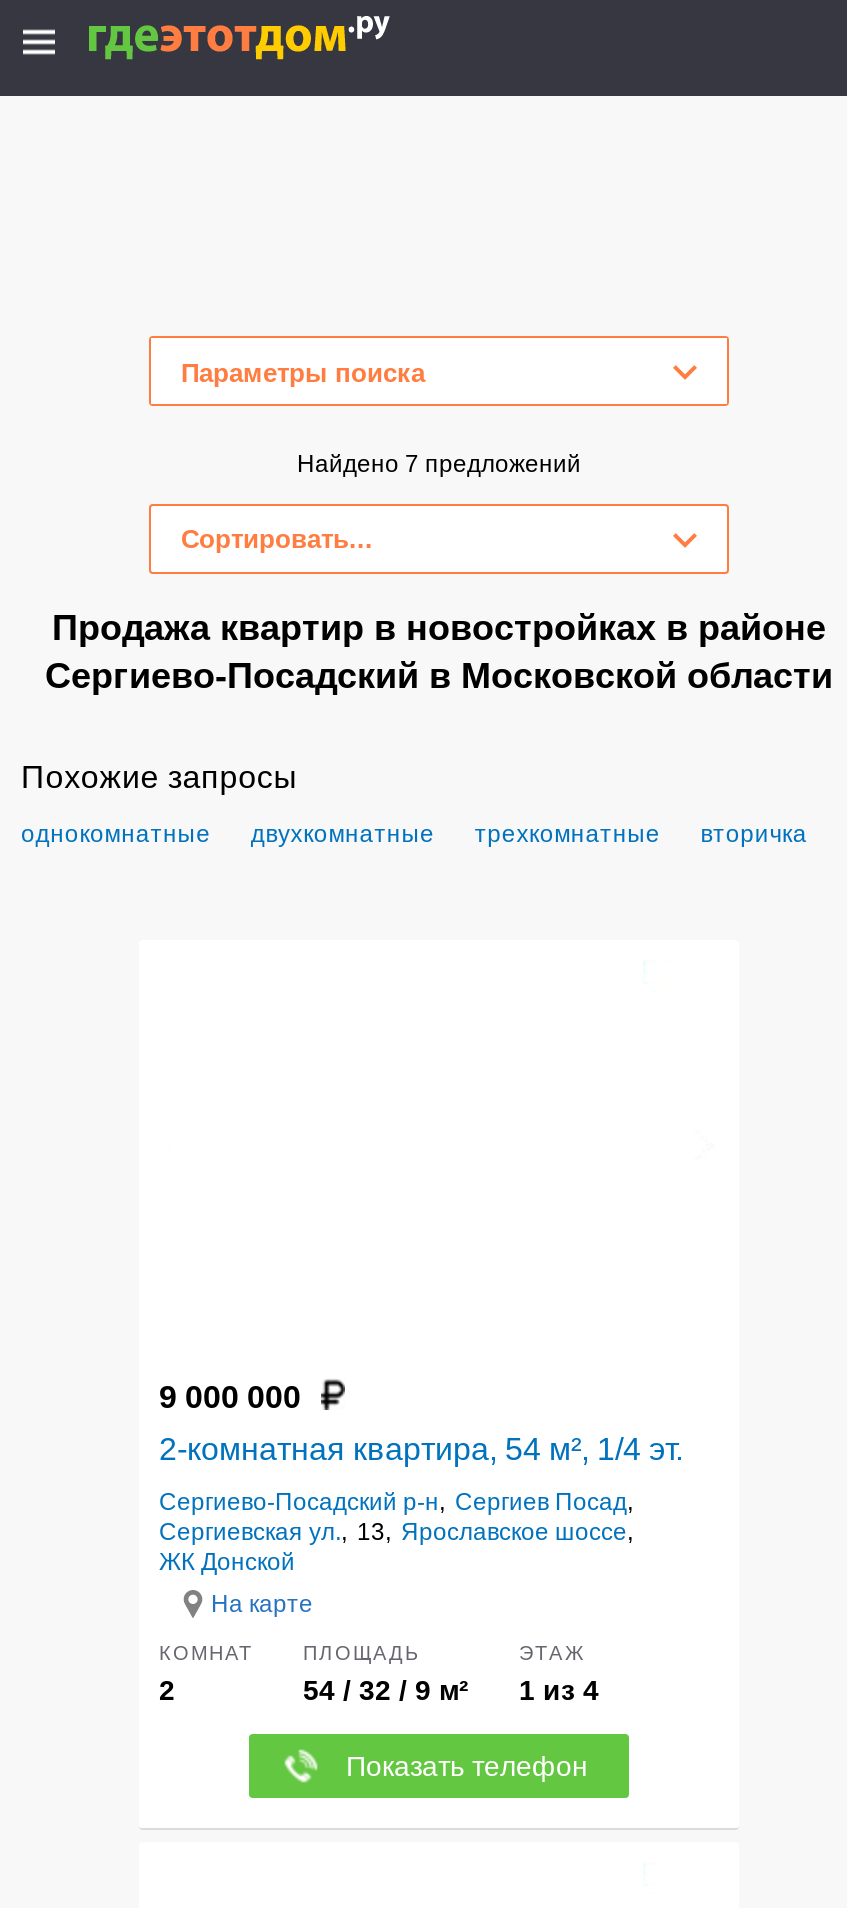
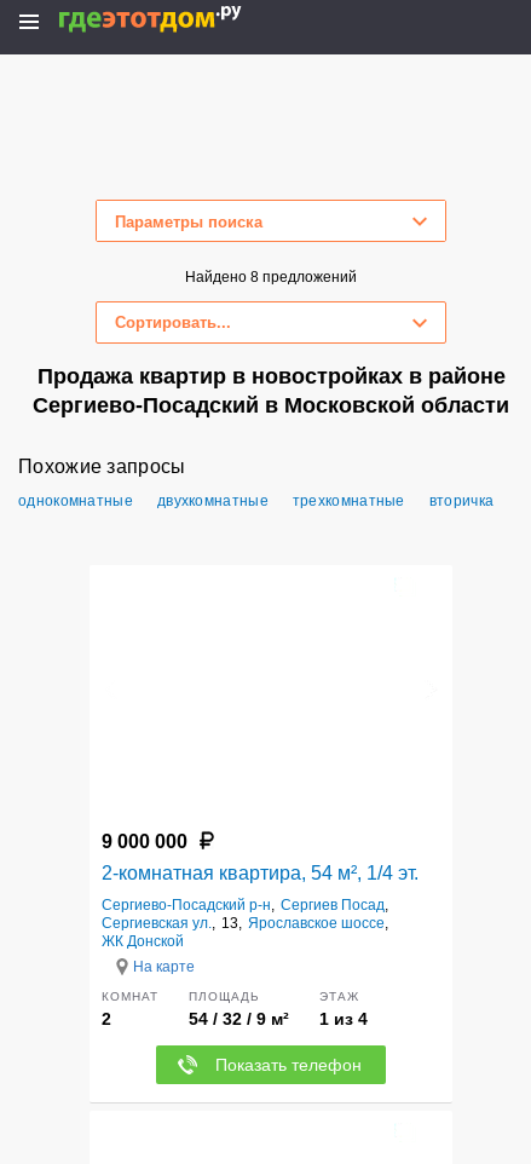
[297,450,581,478] Найдено 7 предложений -> [185,269,357,286] Найдено 8 предложений

